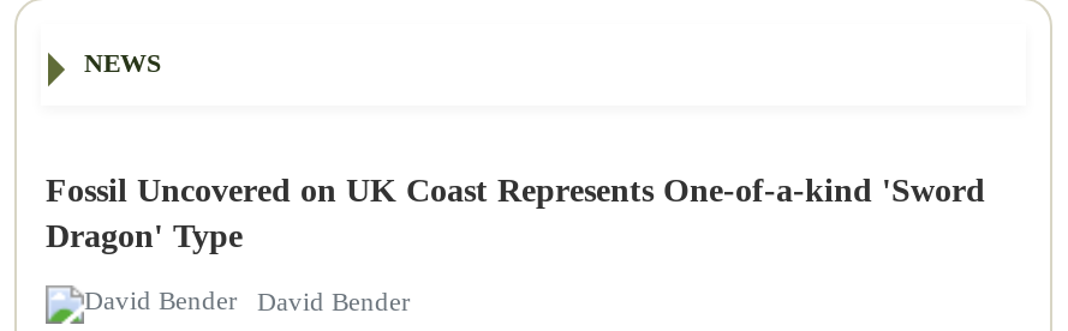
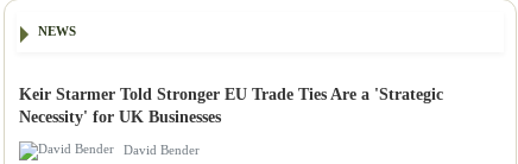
[46,174,985,255] Fossil Uncovered on UK Coast Represents One-of-a-kind 'Sword | Dragon' Type -> [19,86,443,126] Keir Starmer Told Stronger EU Trade Ties Are a 'Strategic | Necessity' for UK Businesses

